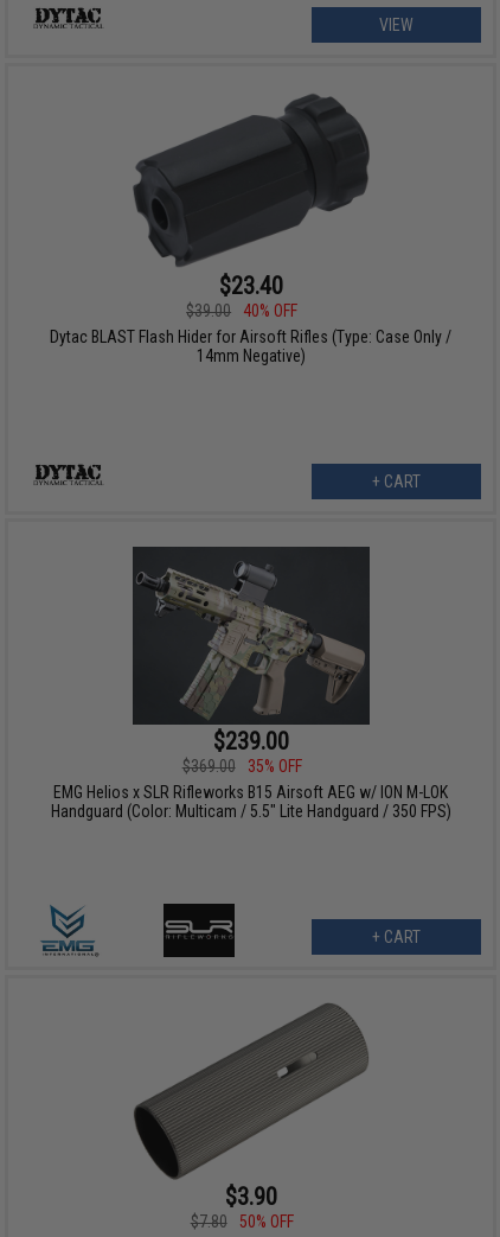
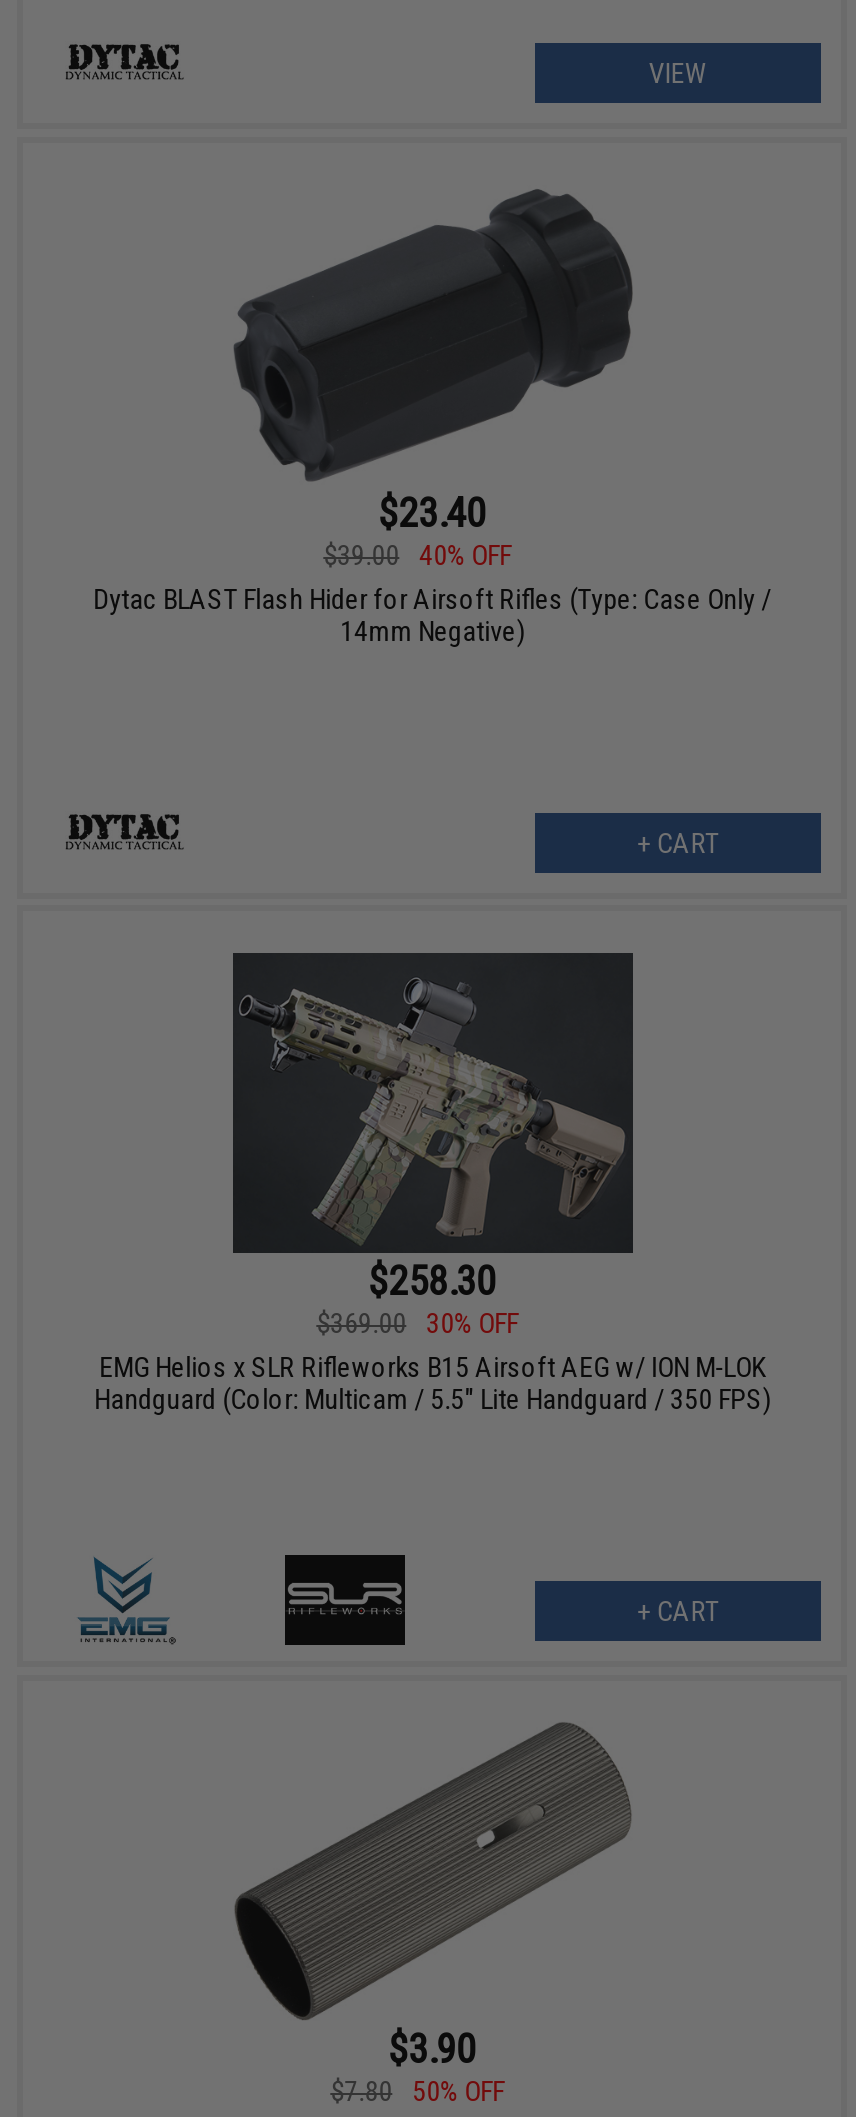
[213,727,289,755] $239.00 -> [368,1257,496,1305] $258.30
[182,756,302,775] $369.00 35% OFF -> [316,1307,518,1339] $369.00 30% OFF

